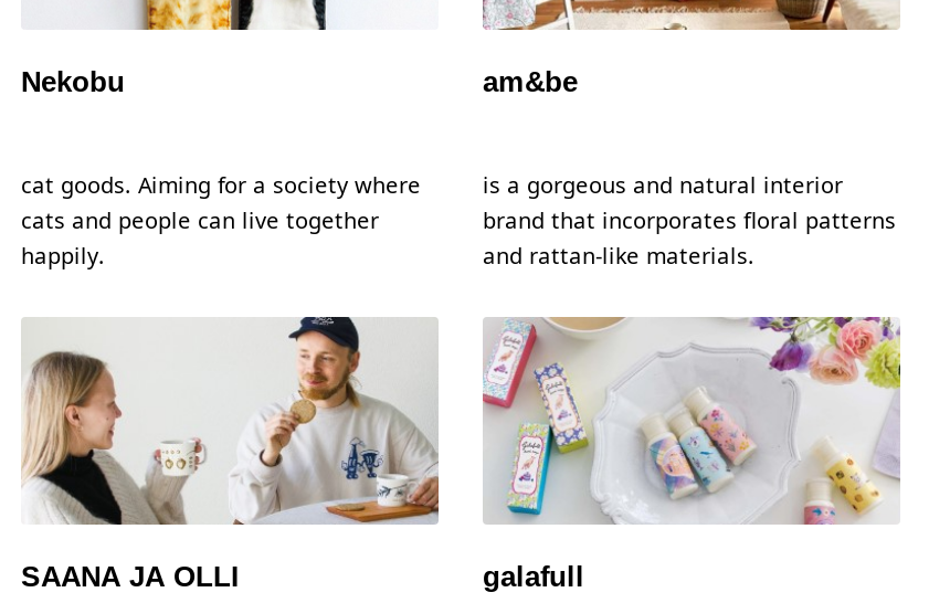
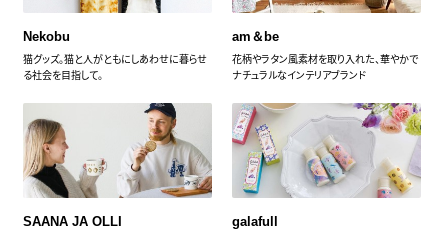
[483,64,578,97] am&be -> [232,29,279,44] am＆be
[21,168,421,269] cat goods. Aiming for a society where | cats and people can live together | happily. -> [23,52,207,82] 猫グッズ。猫と人がともにしあわせに暮らせ | る社会を目指して。
[483,168,896,269] is a gorgeous and natural interior | brand that incorporates floral patterns | and rattan-like materials. -> [232,52,418,82] 花柄やラタン風素材を取り入れた、華やかで | ナチュラルなインテリアブランド

